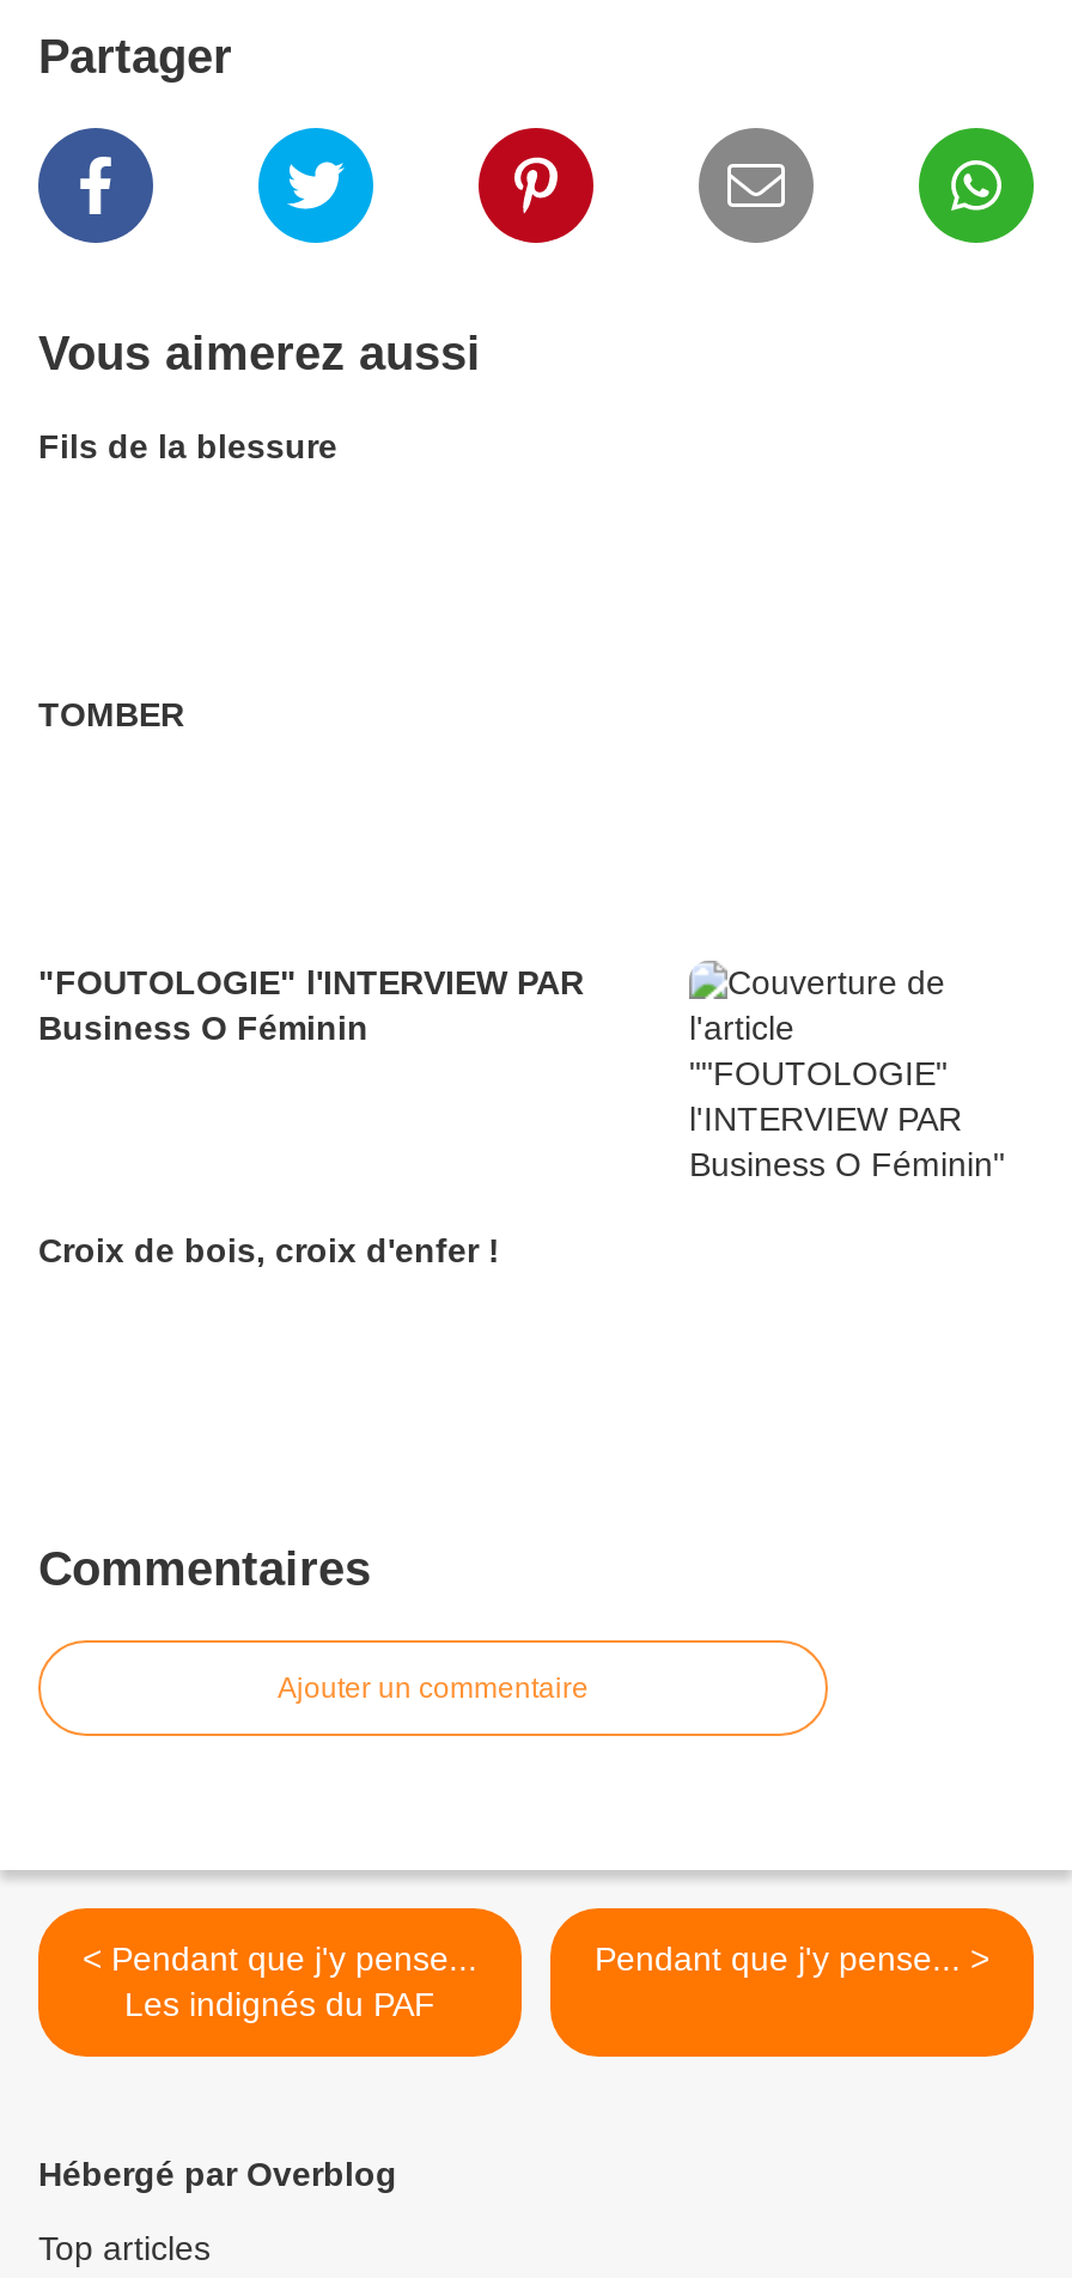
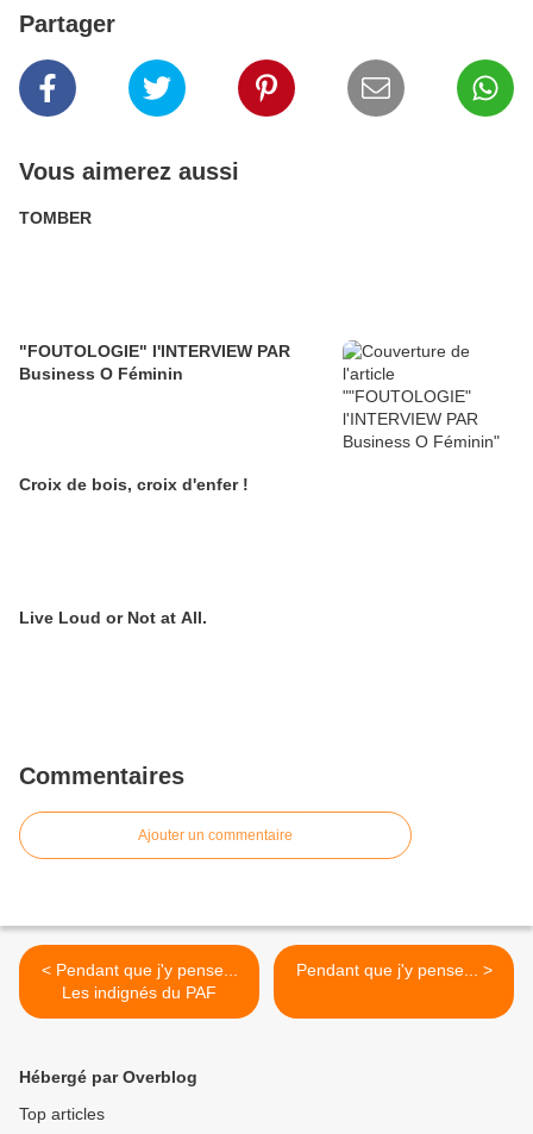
[38,427,337,465] Fils de la blessure -> none
moved [38,695,584,1269] -> [19,208,290,494]: TOMBER | "FOUTOLOGIE" l'INTERVIEW PAR | Business O Féminin | Croix de bois, croix d'enfer !
none -> [19,608,207,627] Live Loud or Not at All.

